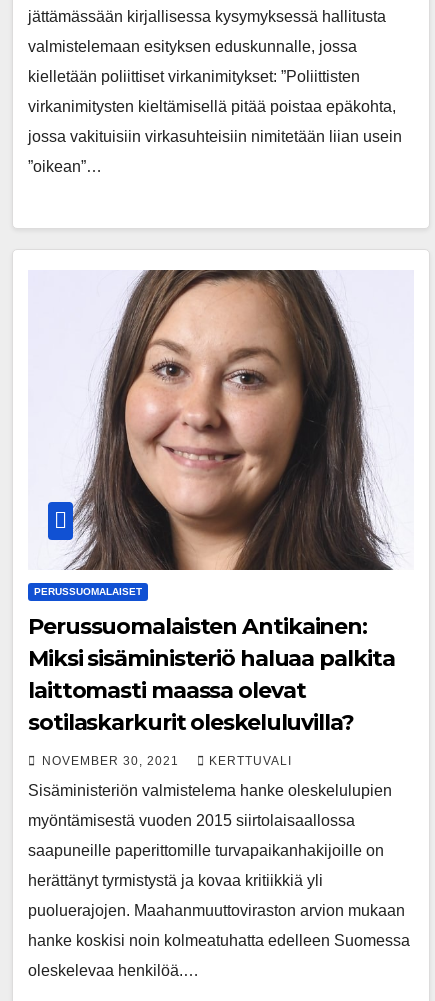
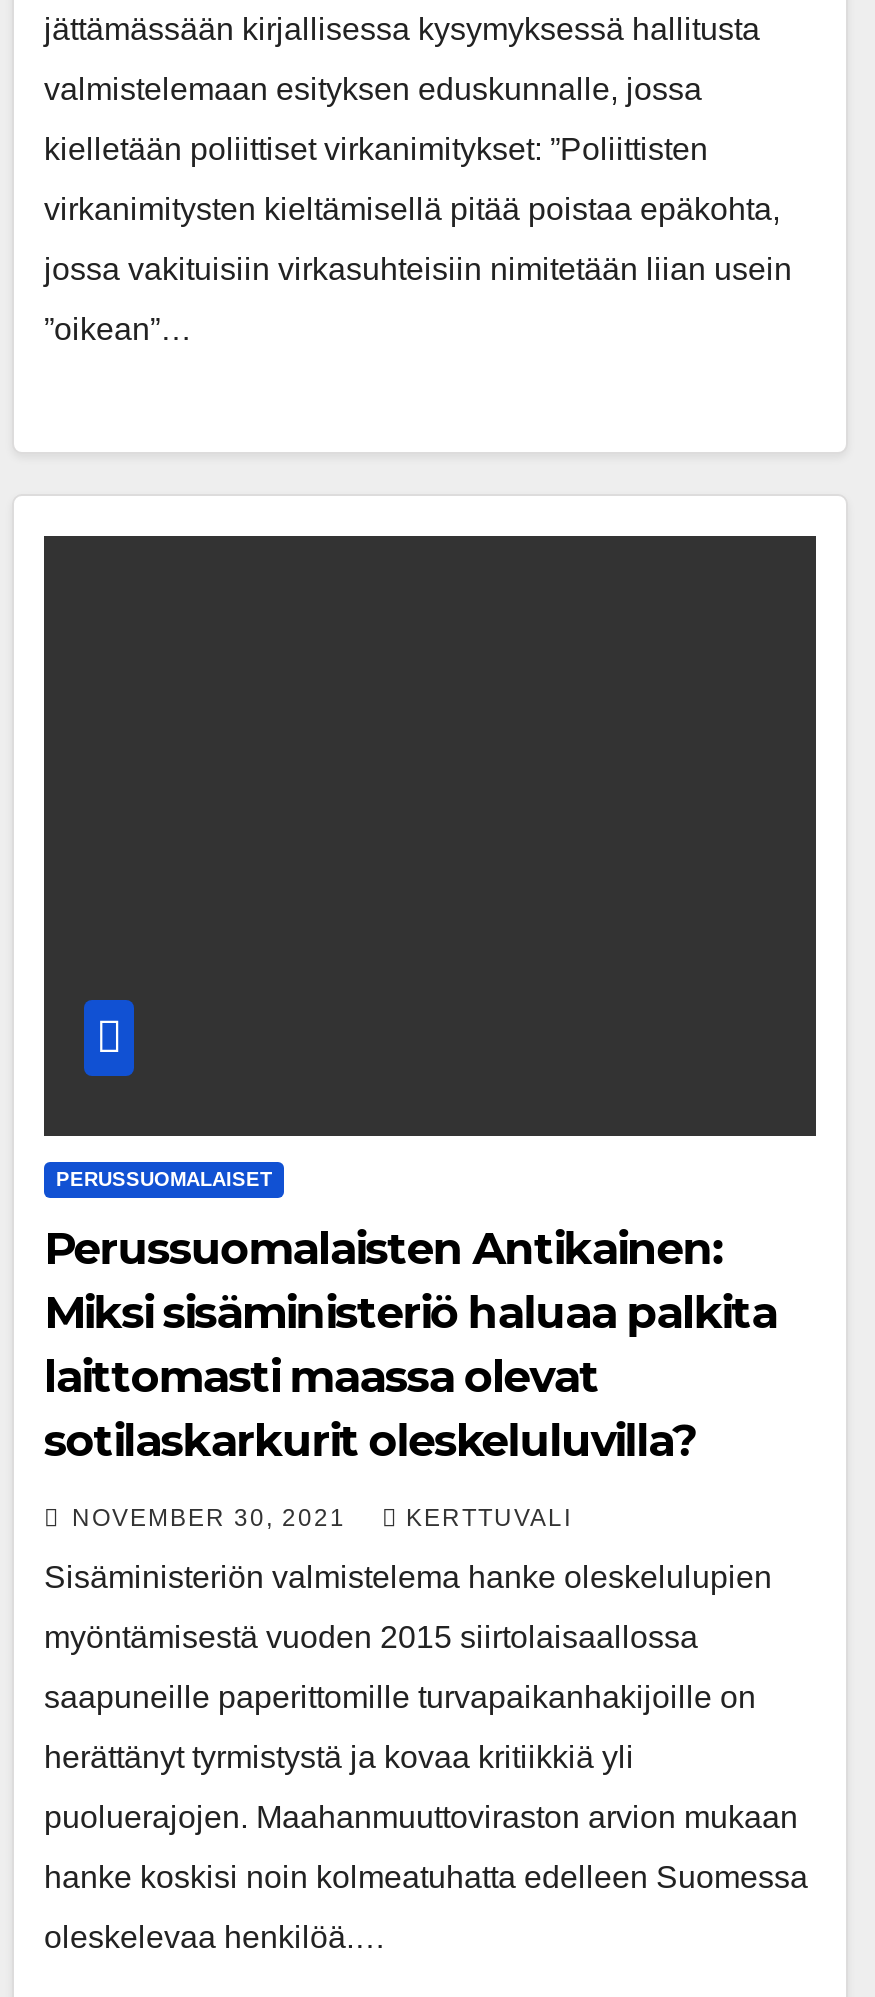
[28,270,414,571] [image] -> none

